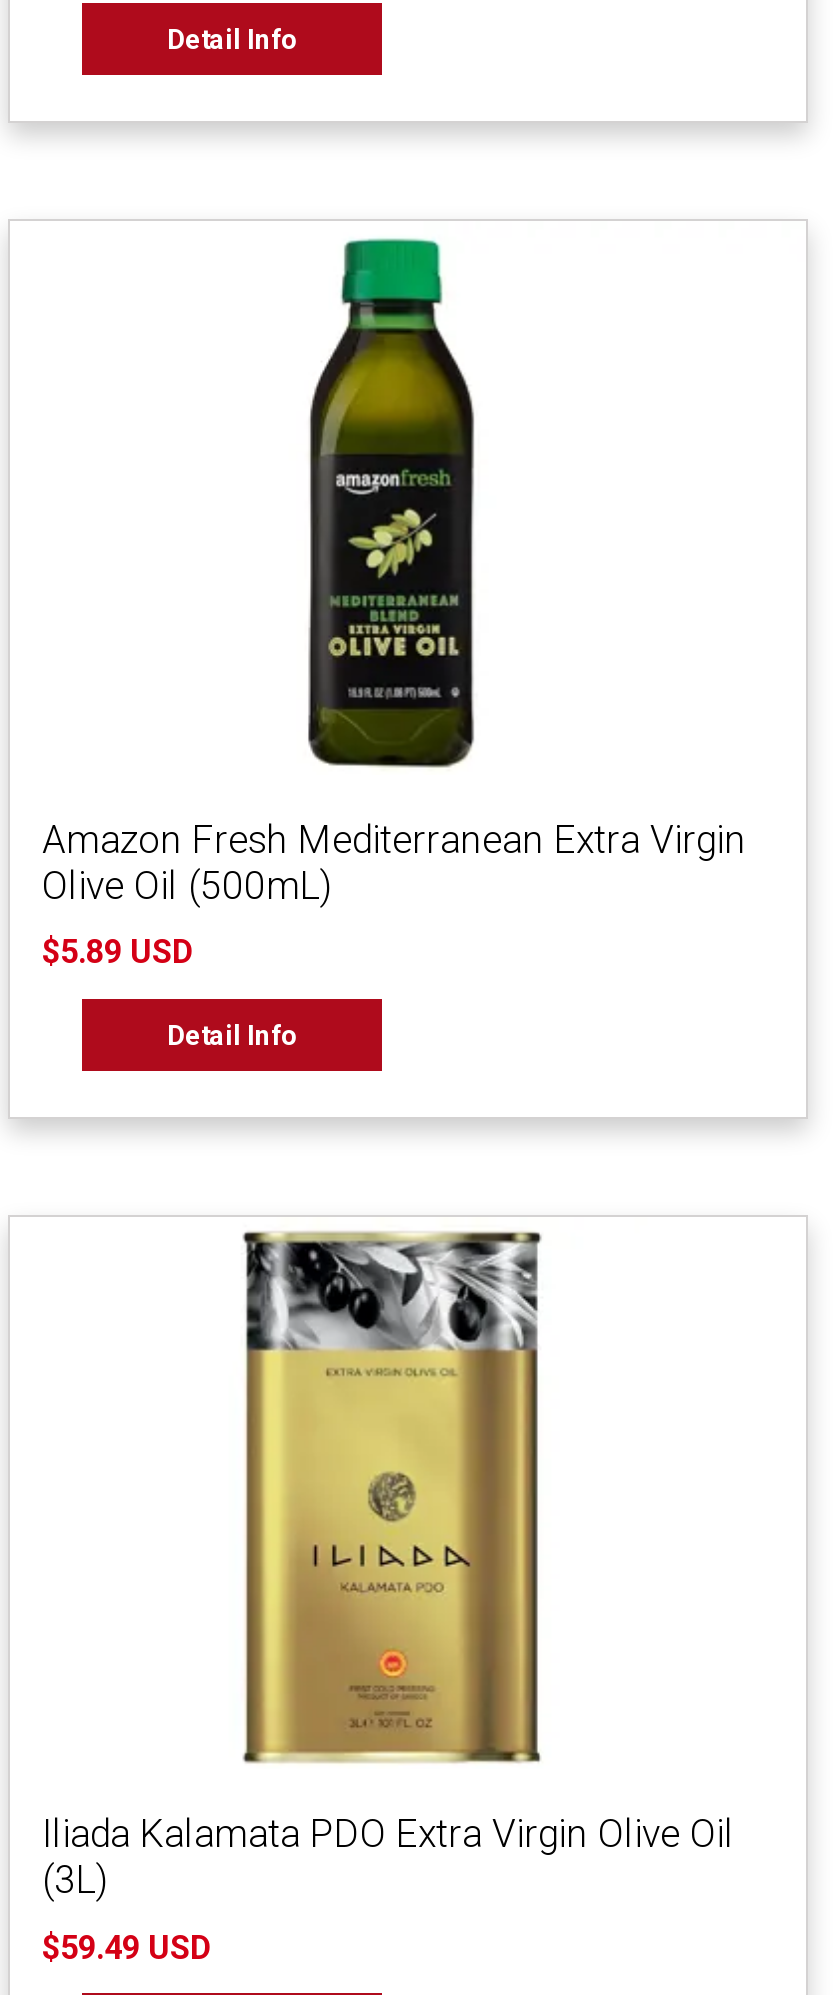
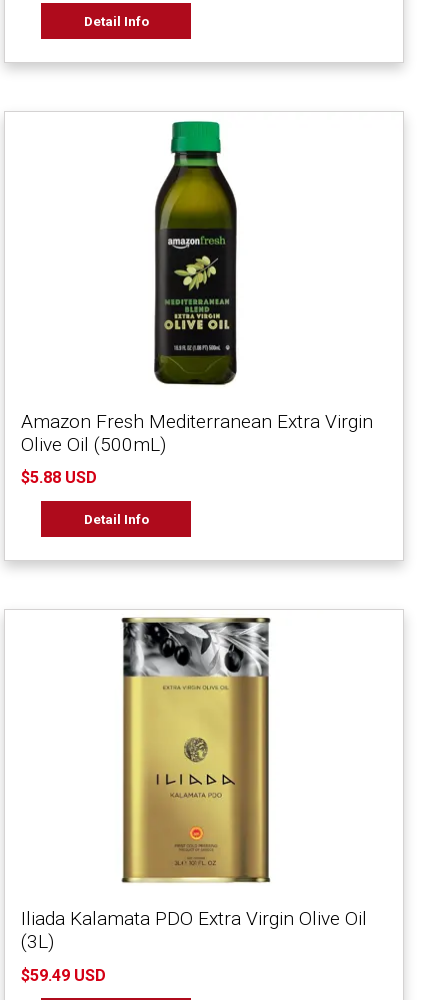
[42,934,194,972] $5.89 USD -> [21,468,97,487] $5.88 USD

